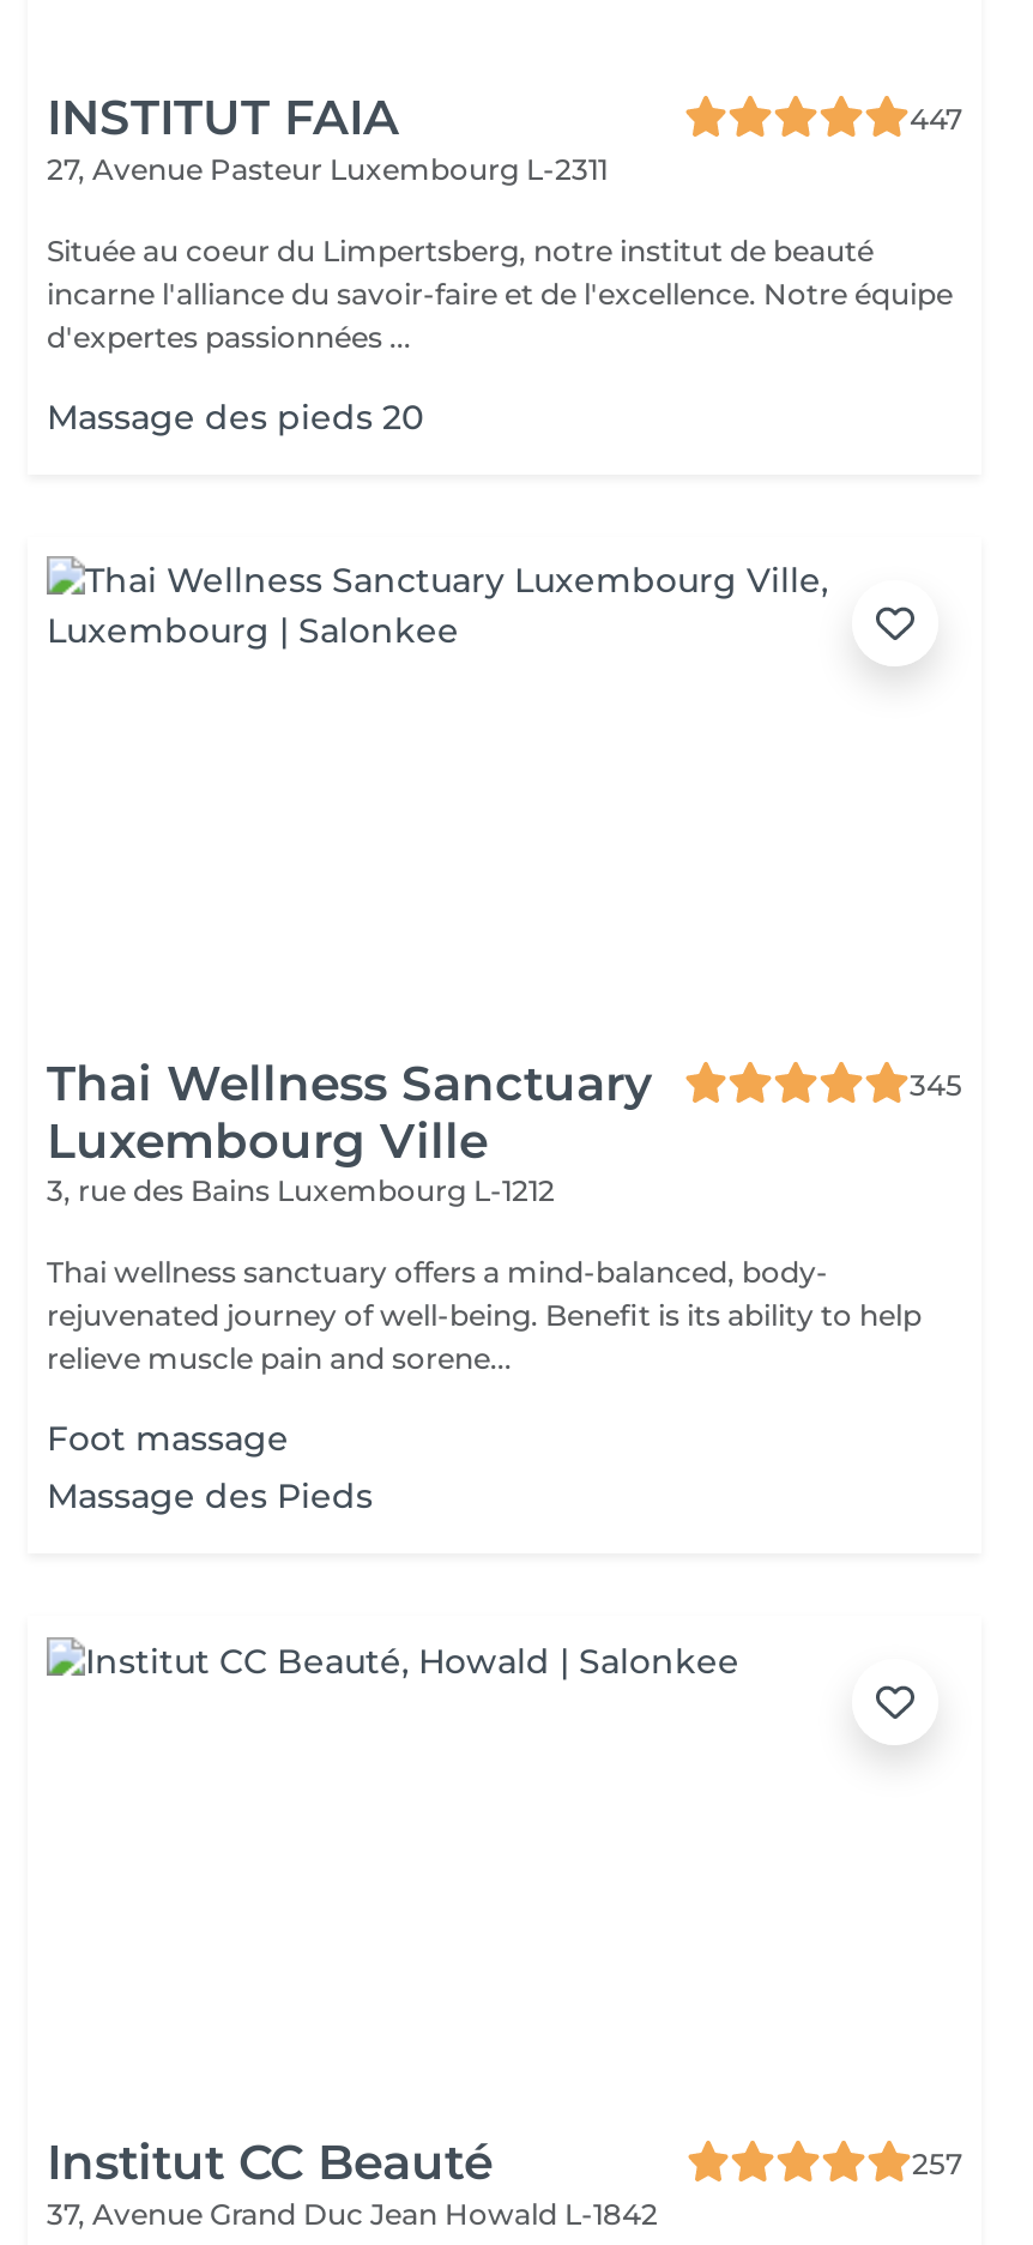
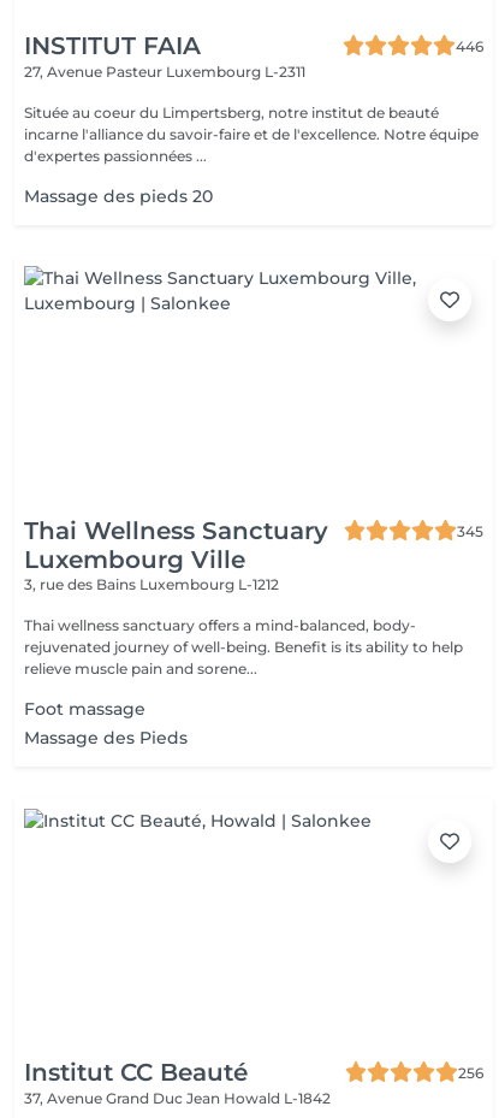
[910,101,962,137] 447 -> [456,37,483,55] 446
[912,2146,962,2181] 257 -> [458,1064,483,1082] 256

